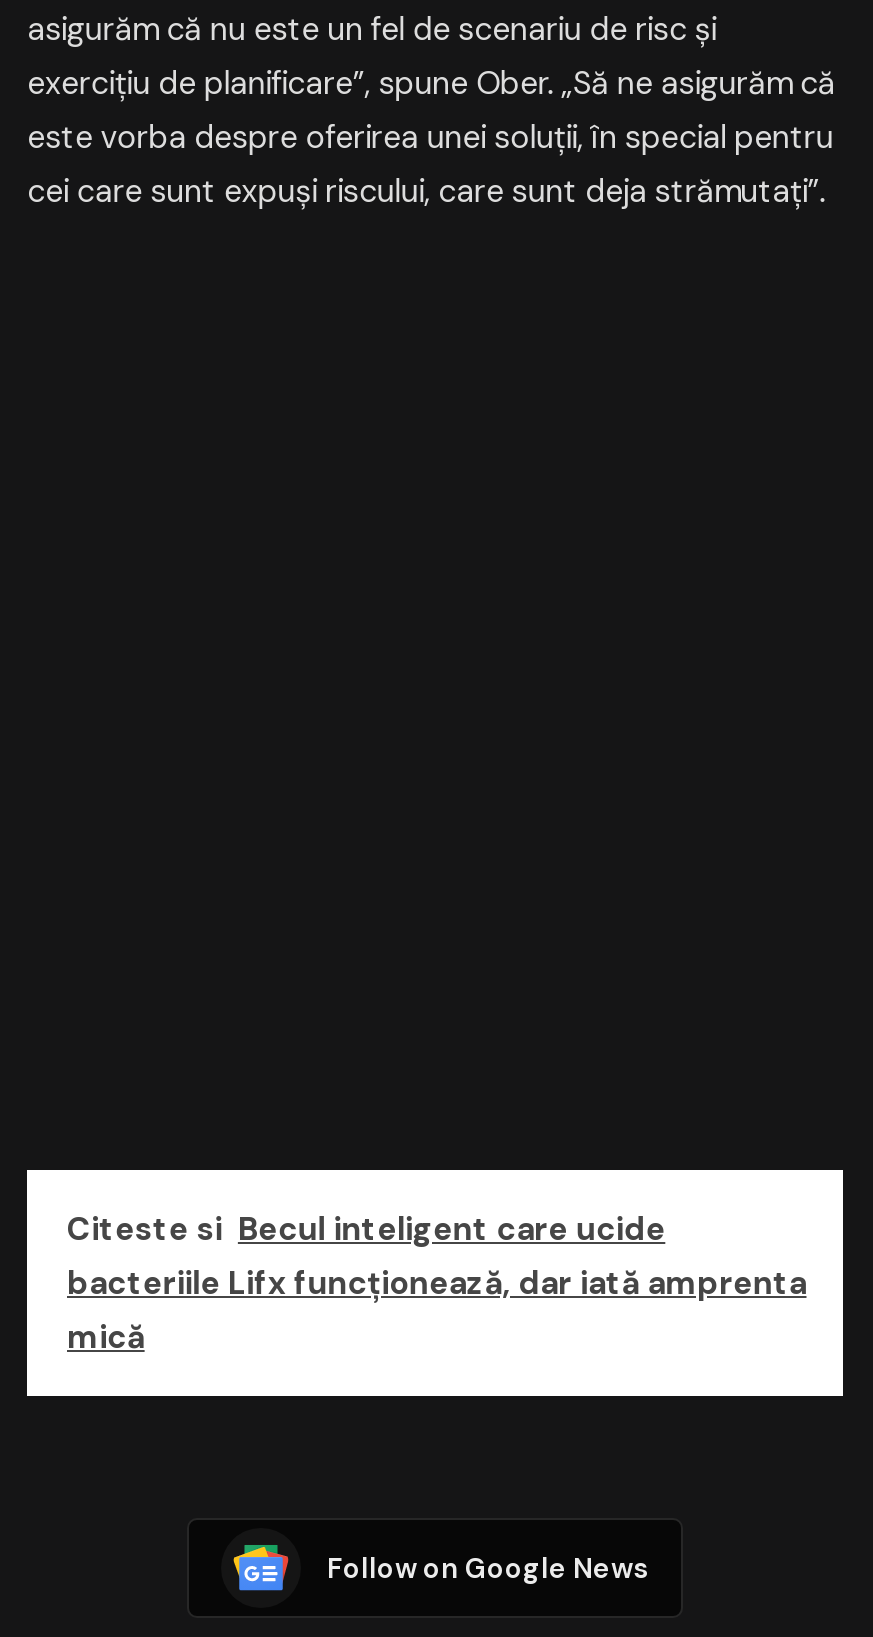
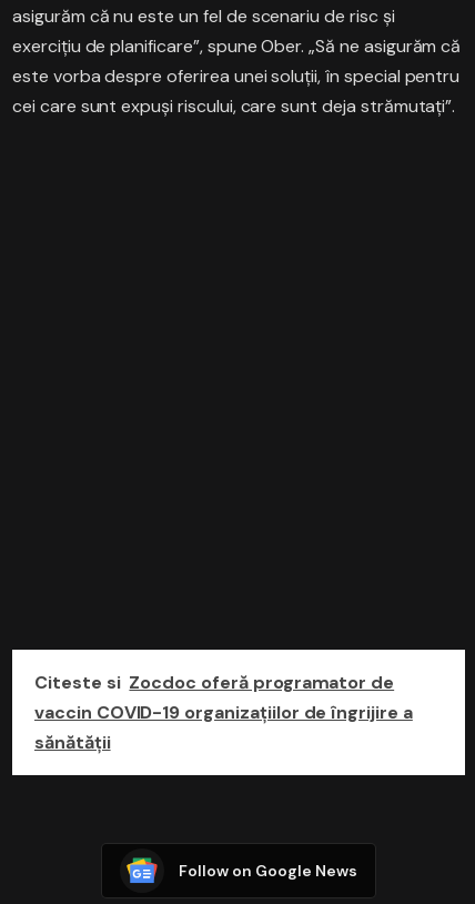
[67,1209,807,1359] Citeste si Becul inteligent care ucide | bacteriile Lifx funcționează, dar iată amprenta | mică -> [34,671,413,754] Citeste si Zocdoc oferă programator de | vaccin COVID-19 organizațiilor de îngrijire a | sănătății

